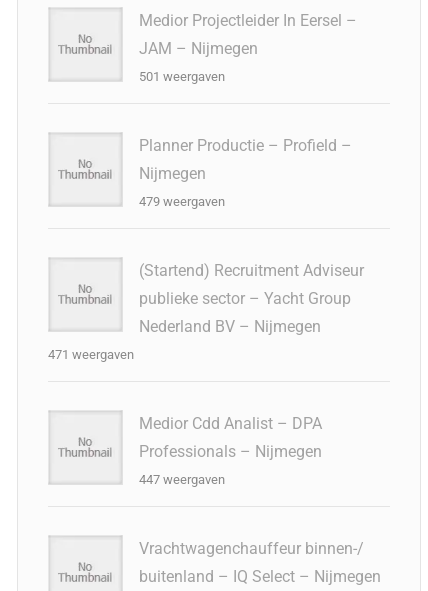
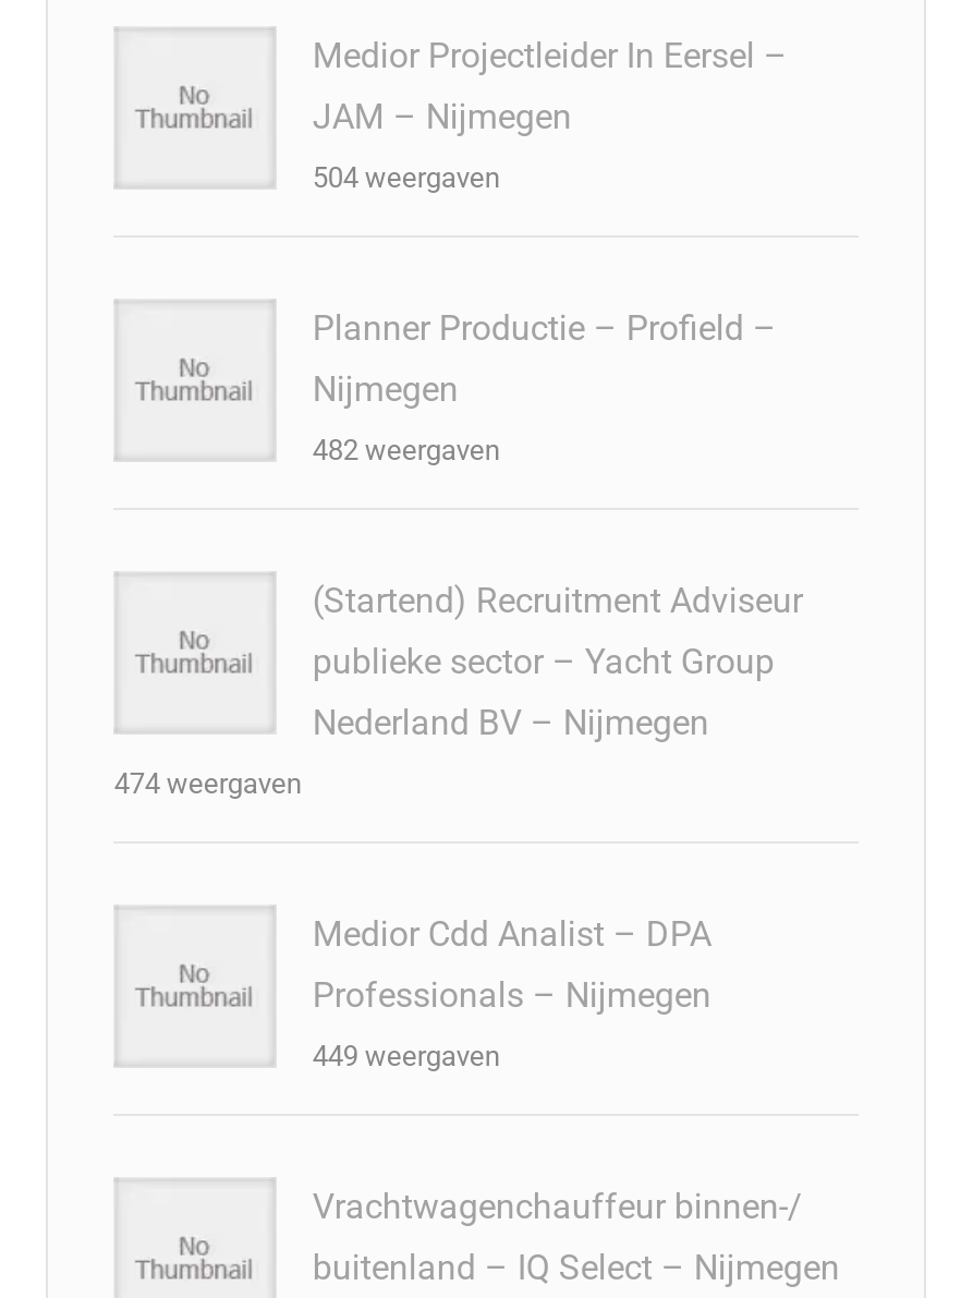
[139,69,225,84] 501 weergaven -> [312,161,500,194] 504 weergaven
[139,194,225,209] 479 weergaven -> [312,434,500,466] 482 weergaven
[48,347,134,362] 471 weergaven -> [114,767,302,800] 474 weergaven
[139,472,225,487] 447 weergaven -> [312,1040,500,1072] 449 weergaven

